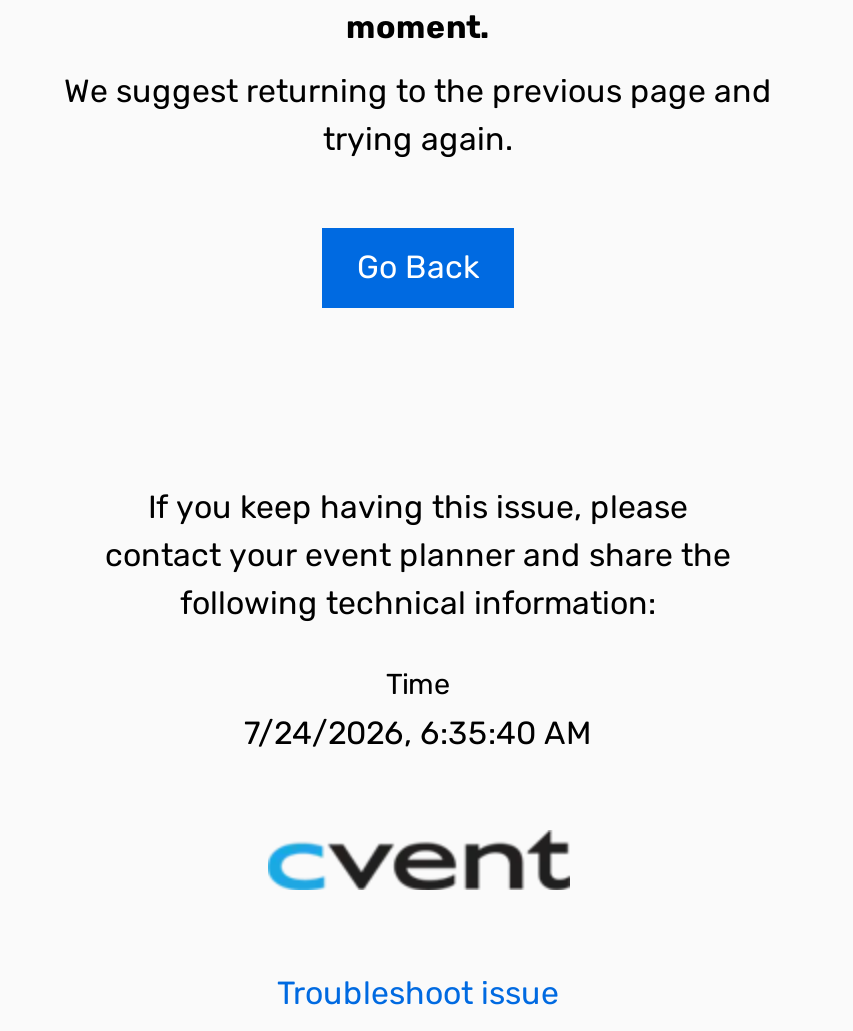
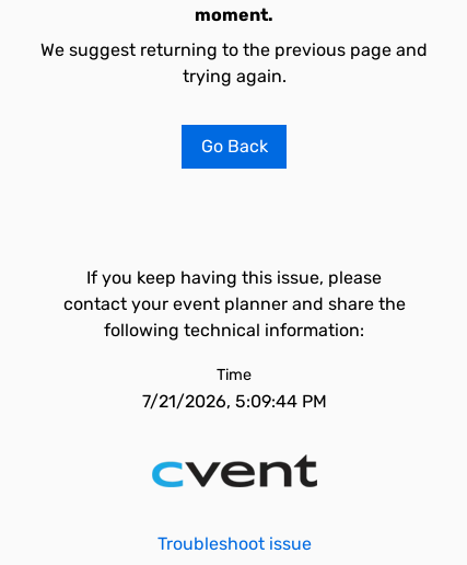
[244,714,592,752] 7/24/2026, 6:35:40 AM -> [142,391,326,412] 7/21/2026, 5:09:44 PM

